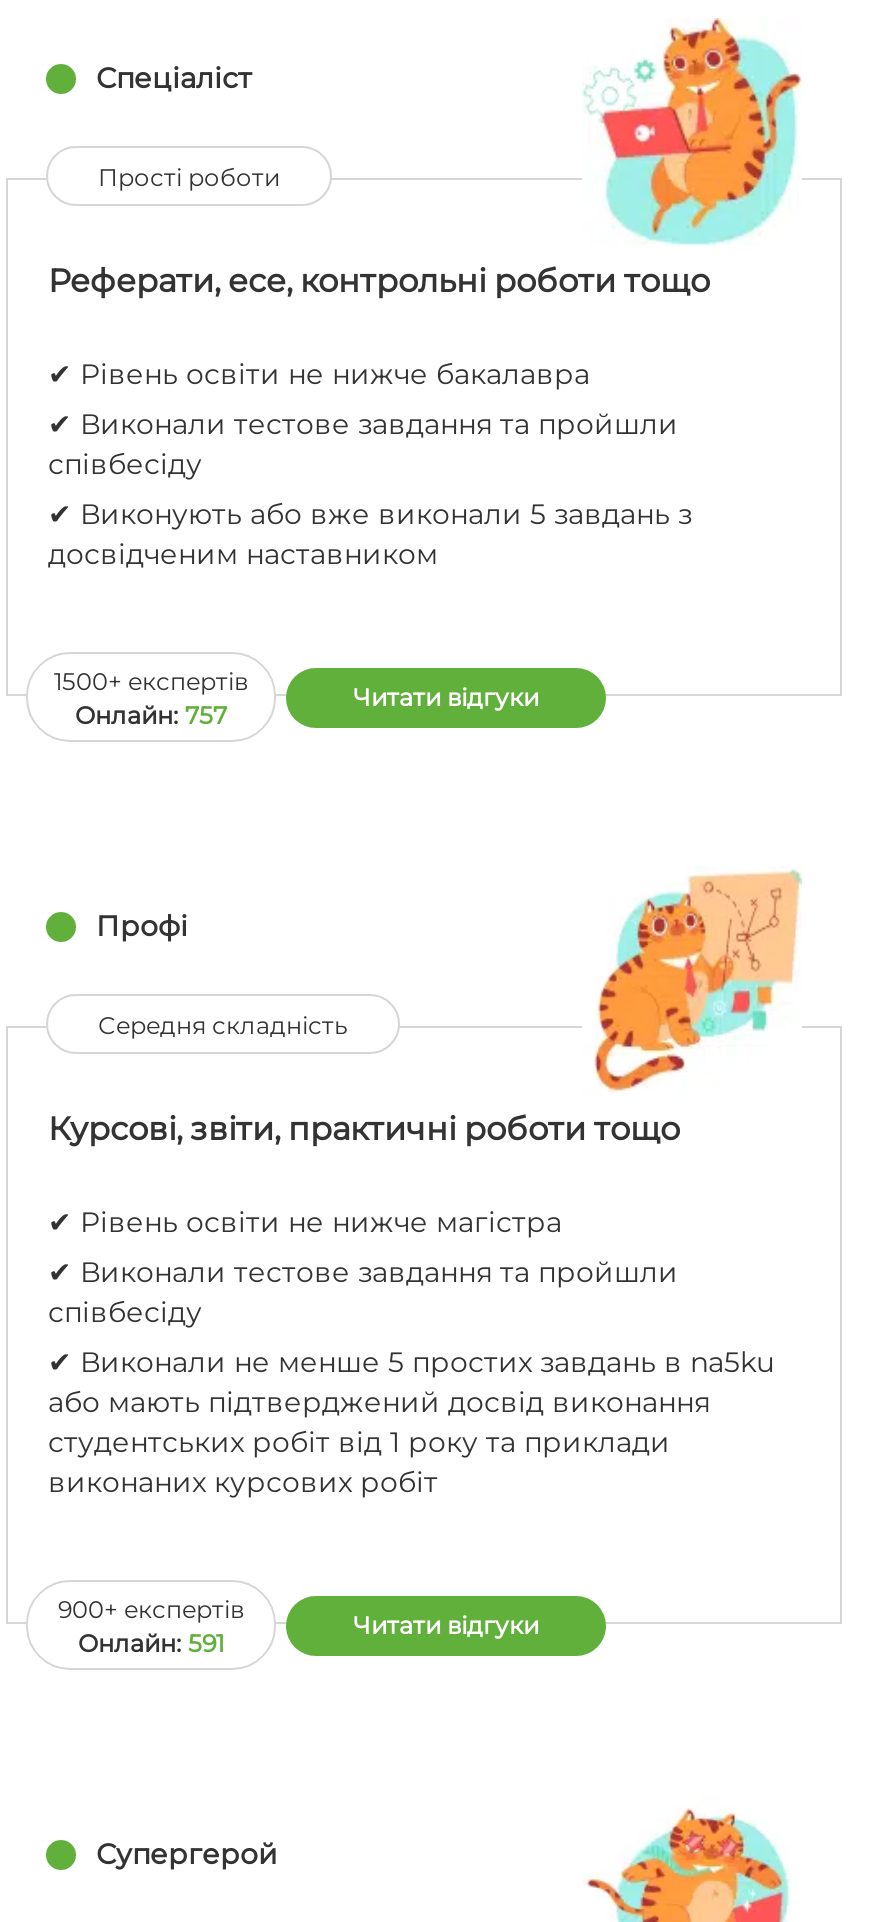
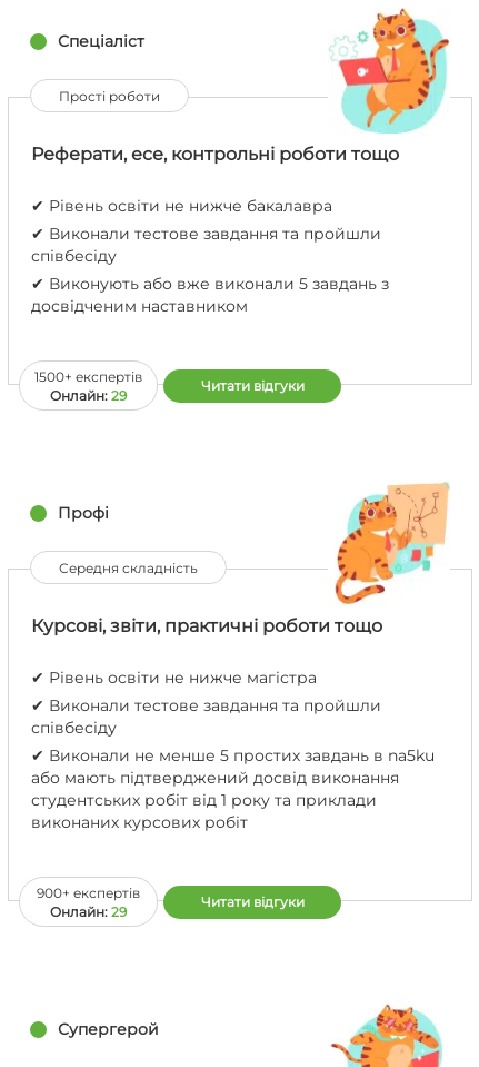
[75,700,227,730] Oнлайн: 757 -> [50,387,127,404] Oнлайн: 29
[78,1628,224,1658] Oнлайн: 591 -> [50,903,127,920] Oнлайн: 29

